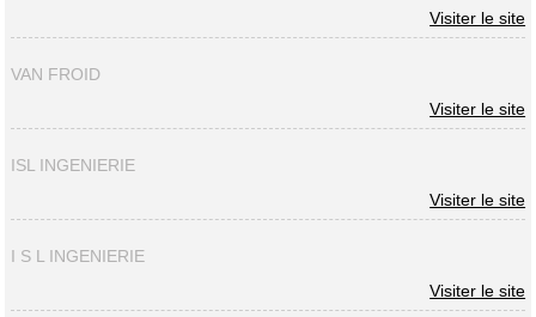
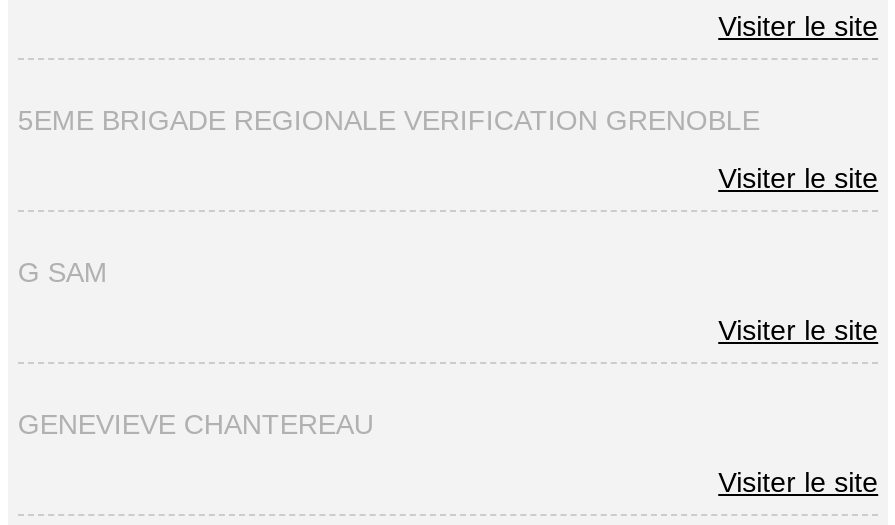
[11,65,100,84] VAN FROID -> [18,104,760,136] 5EME BRIGADE REGIONALE VERIFICATION GRENOBLE
[11,156,135,175] ISL INGENIERIE -> [18,256,108,288] G SAM
[11,247,145,266] I S L INGENIERIE -> [18,408,374,440] GENEVIEVE CHANTEREAU

